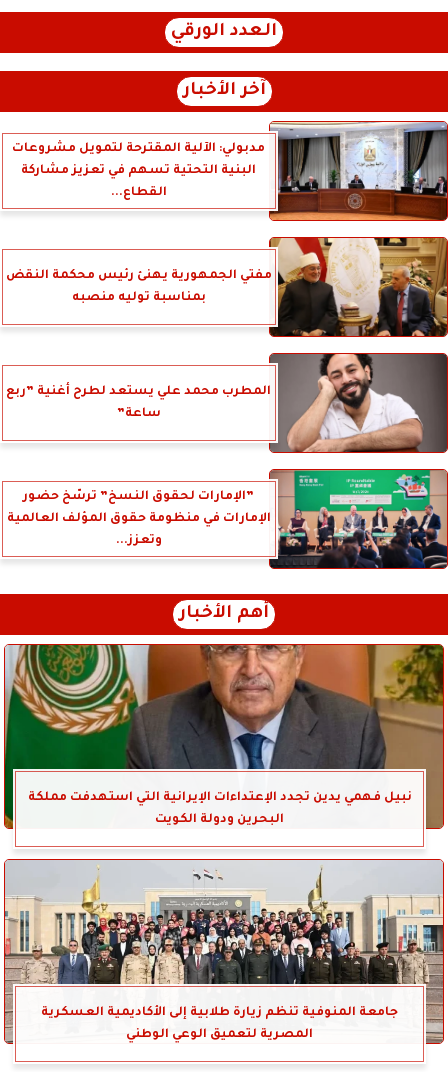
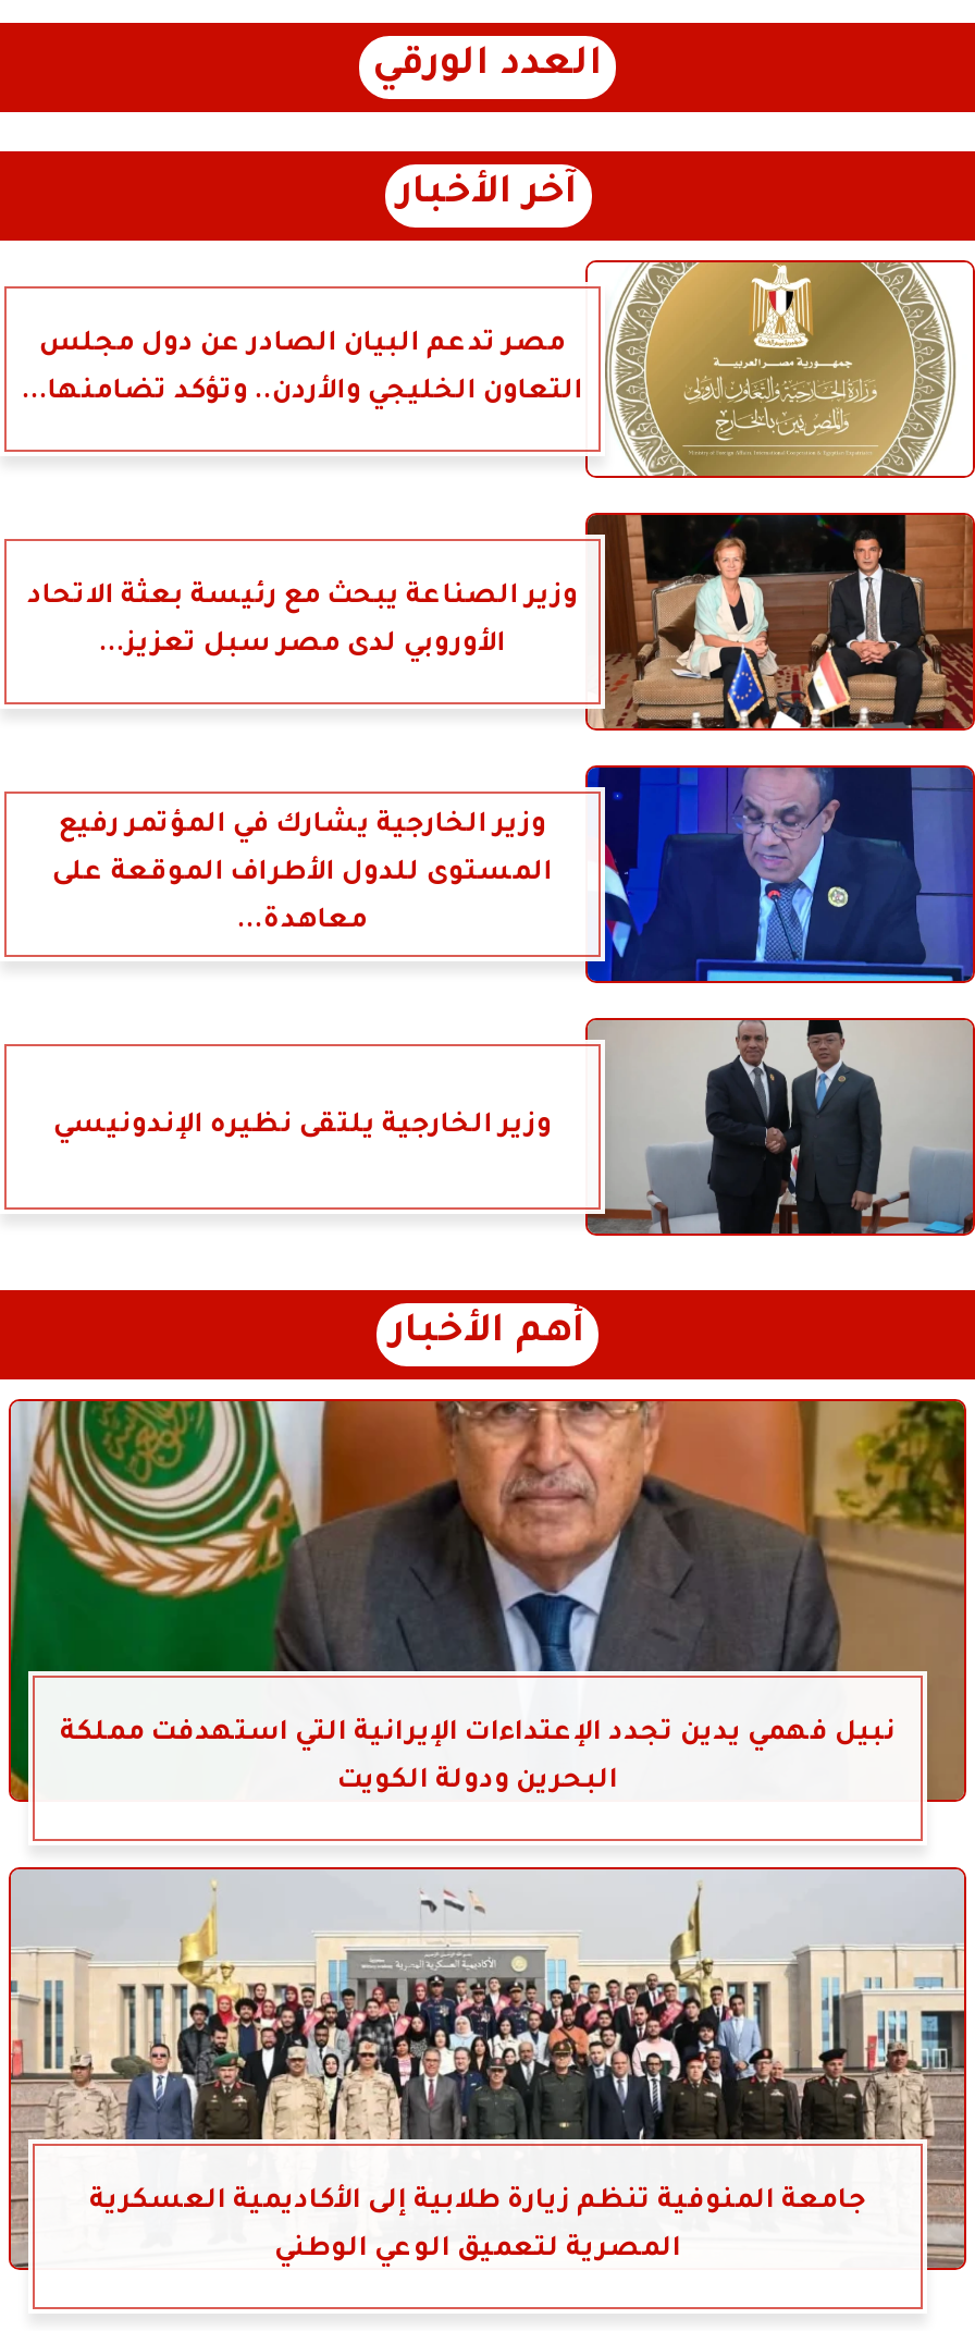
[12,121,445,221] [image] | مدبولي: الآلية المقترحة لتمويل مشروعات | البنية التحتية تسهم في تعزيز مشاركة | القطاع... -> [22,260,968,478] [image] | مصر تدعم البيان الصادر عن دول مجلس | التعاون الخليجي والأردن.. وتؤكد تضامنها...
[6,237,445,337] [image] | مفتي الجمهورية يهنئ رئيس محكمة النقض | بمناسبة توليه منصبه -> [27,513,968,731] [image] | وزير الصناعة يبحث مع رئيسة بعثة الاتحاد | الأوروبي لدى مصر سبل تعزيز...
[6,353,445,453] [image] | المطرب محمد علي يستعد لطرح أغنية ”ربع | ساعة” -> [52,765,968,983] [image] | وزير الخارجية يشارك في المؤتمر رفيع | المستوى للدول الأطراف الموقعة على | معاهدة...
[7,469,445,569] [image] | ”الإمارات لحقوق النسخ” ترسّخ حضور | الإمارات في منظومة حقوق المؤلف العالمية | وتعزز... -> [53,1018,968,1236] [image] | وزير الخارجية يلتقى نظيره الإندونيسي

